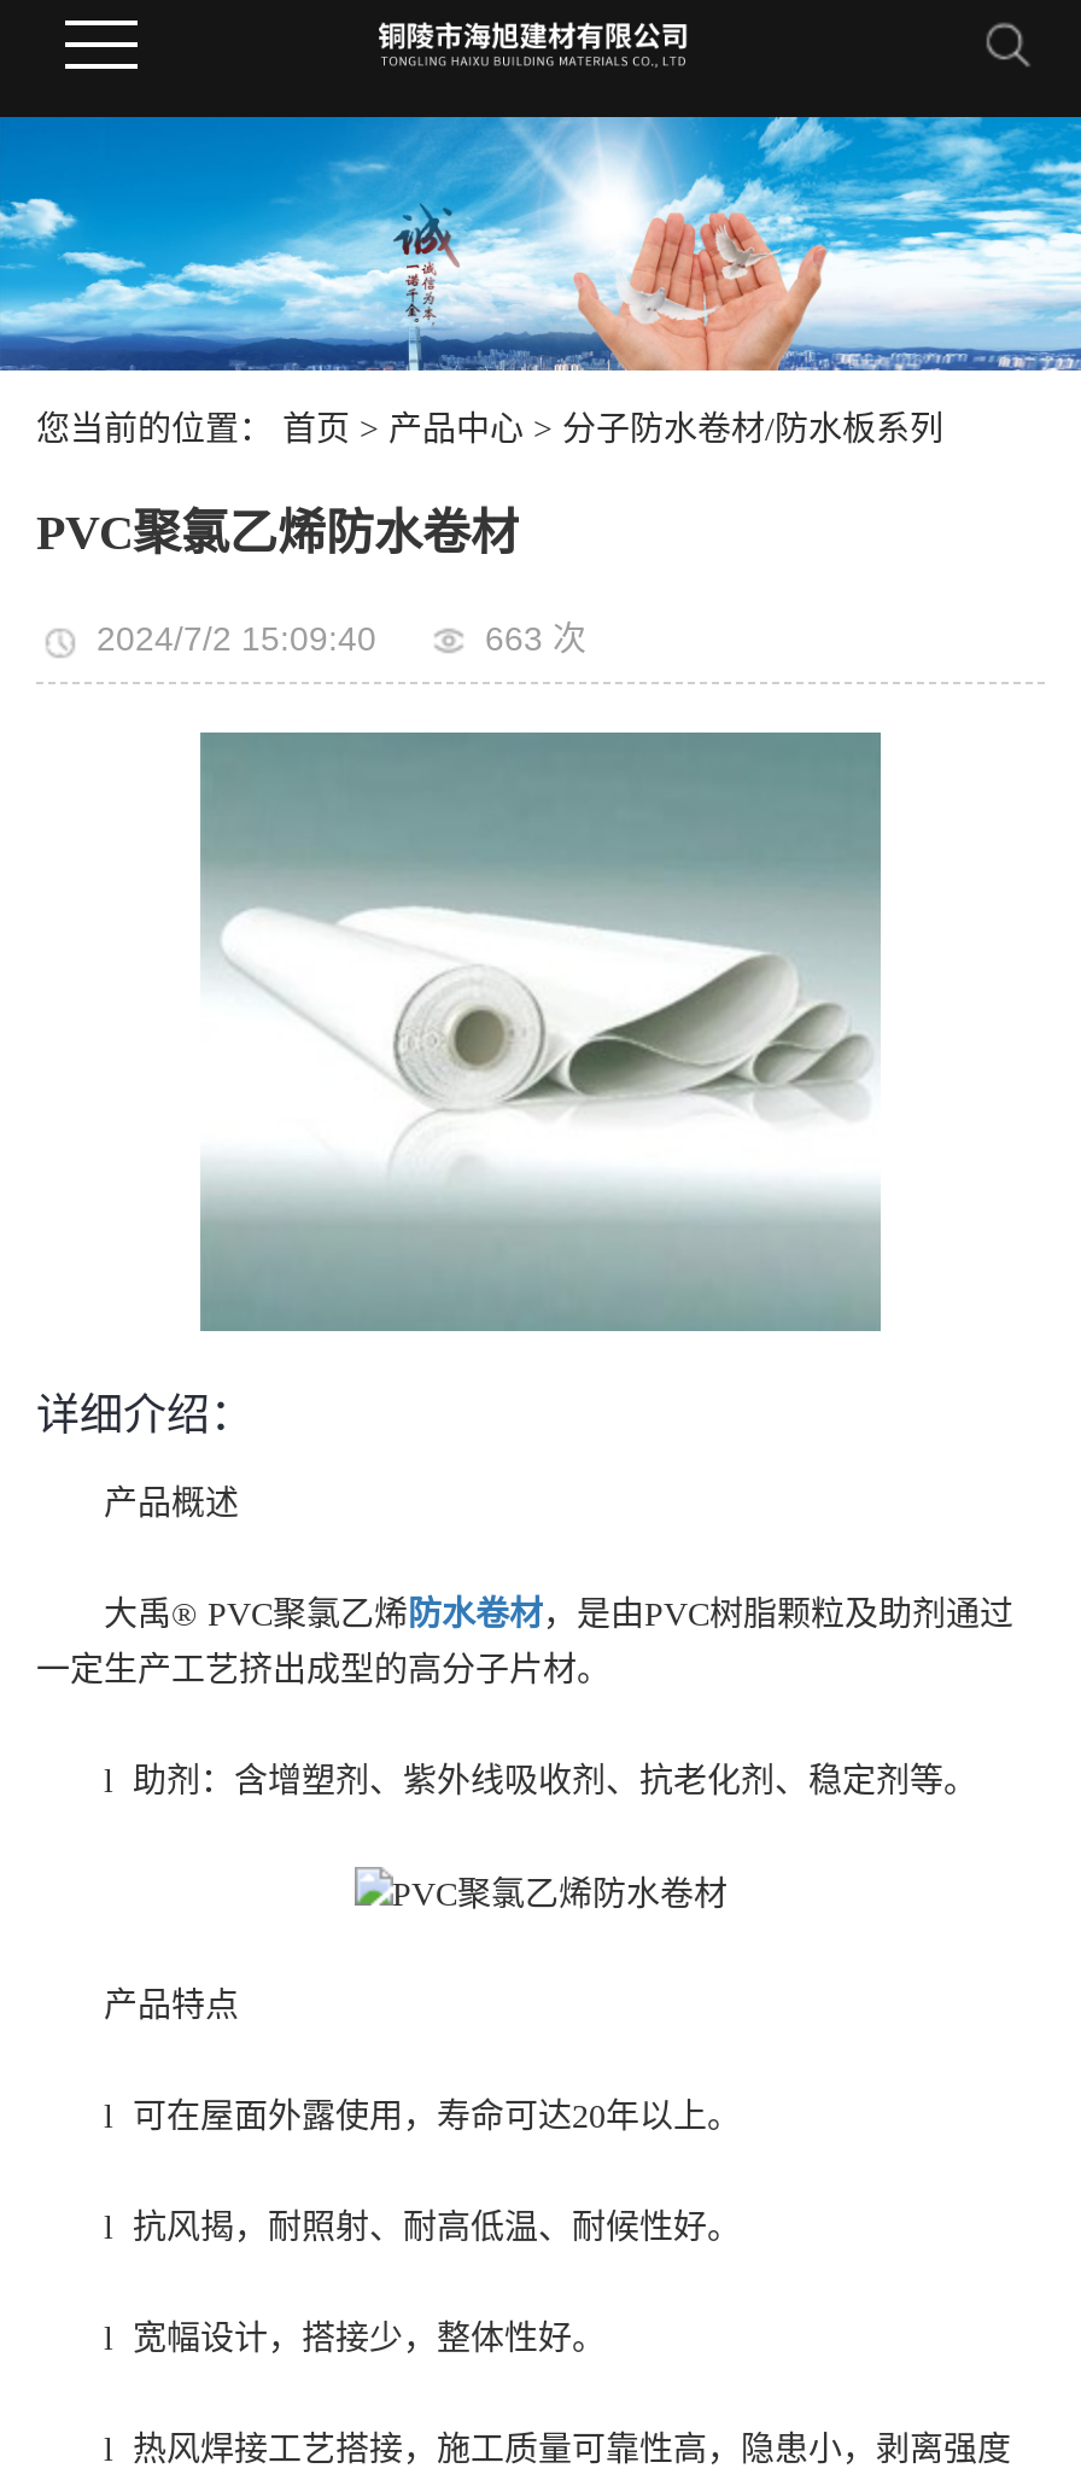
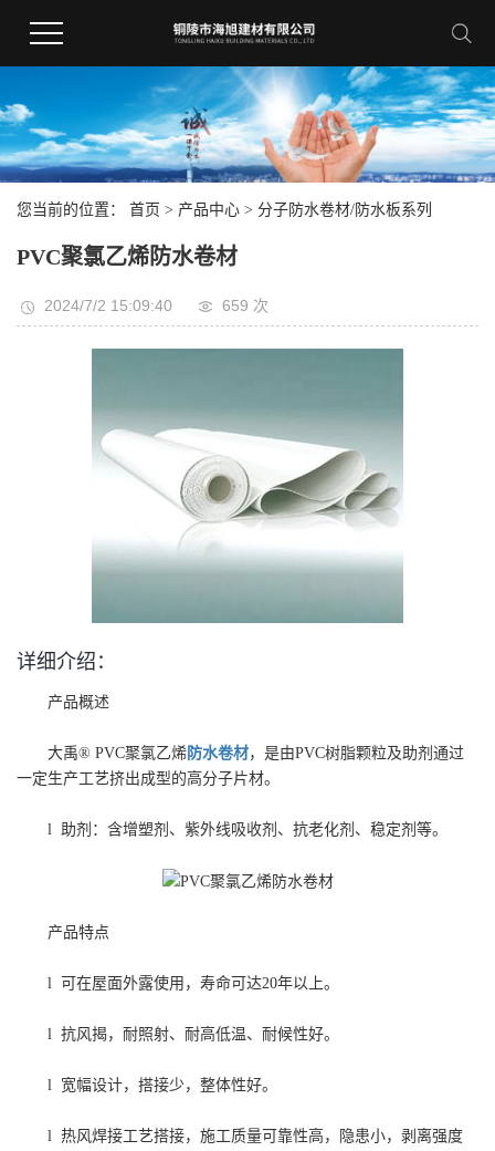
[485,619,586,658] 663 次 -> [222,297,268,314] 659 次

